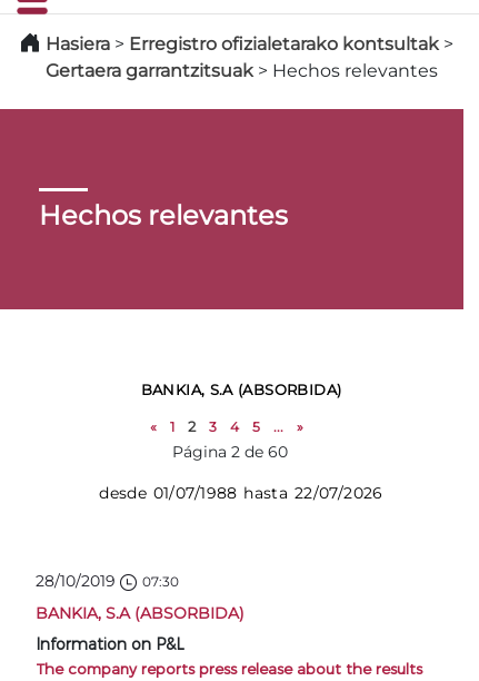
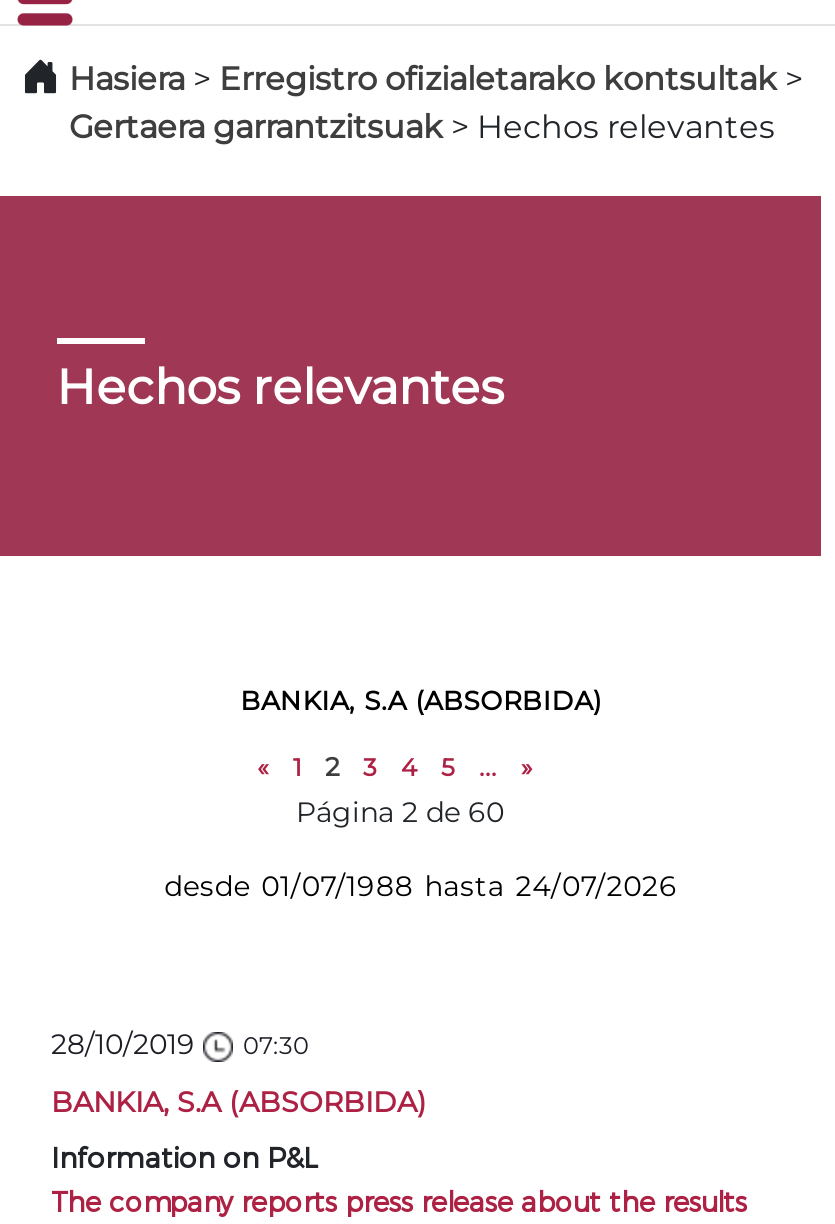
[99,483,383,503] desde 01/07/1988 hasta 22/07/2026 -> [164,868,678,904] desde 01/07/1988 hasta 24/07/2026

